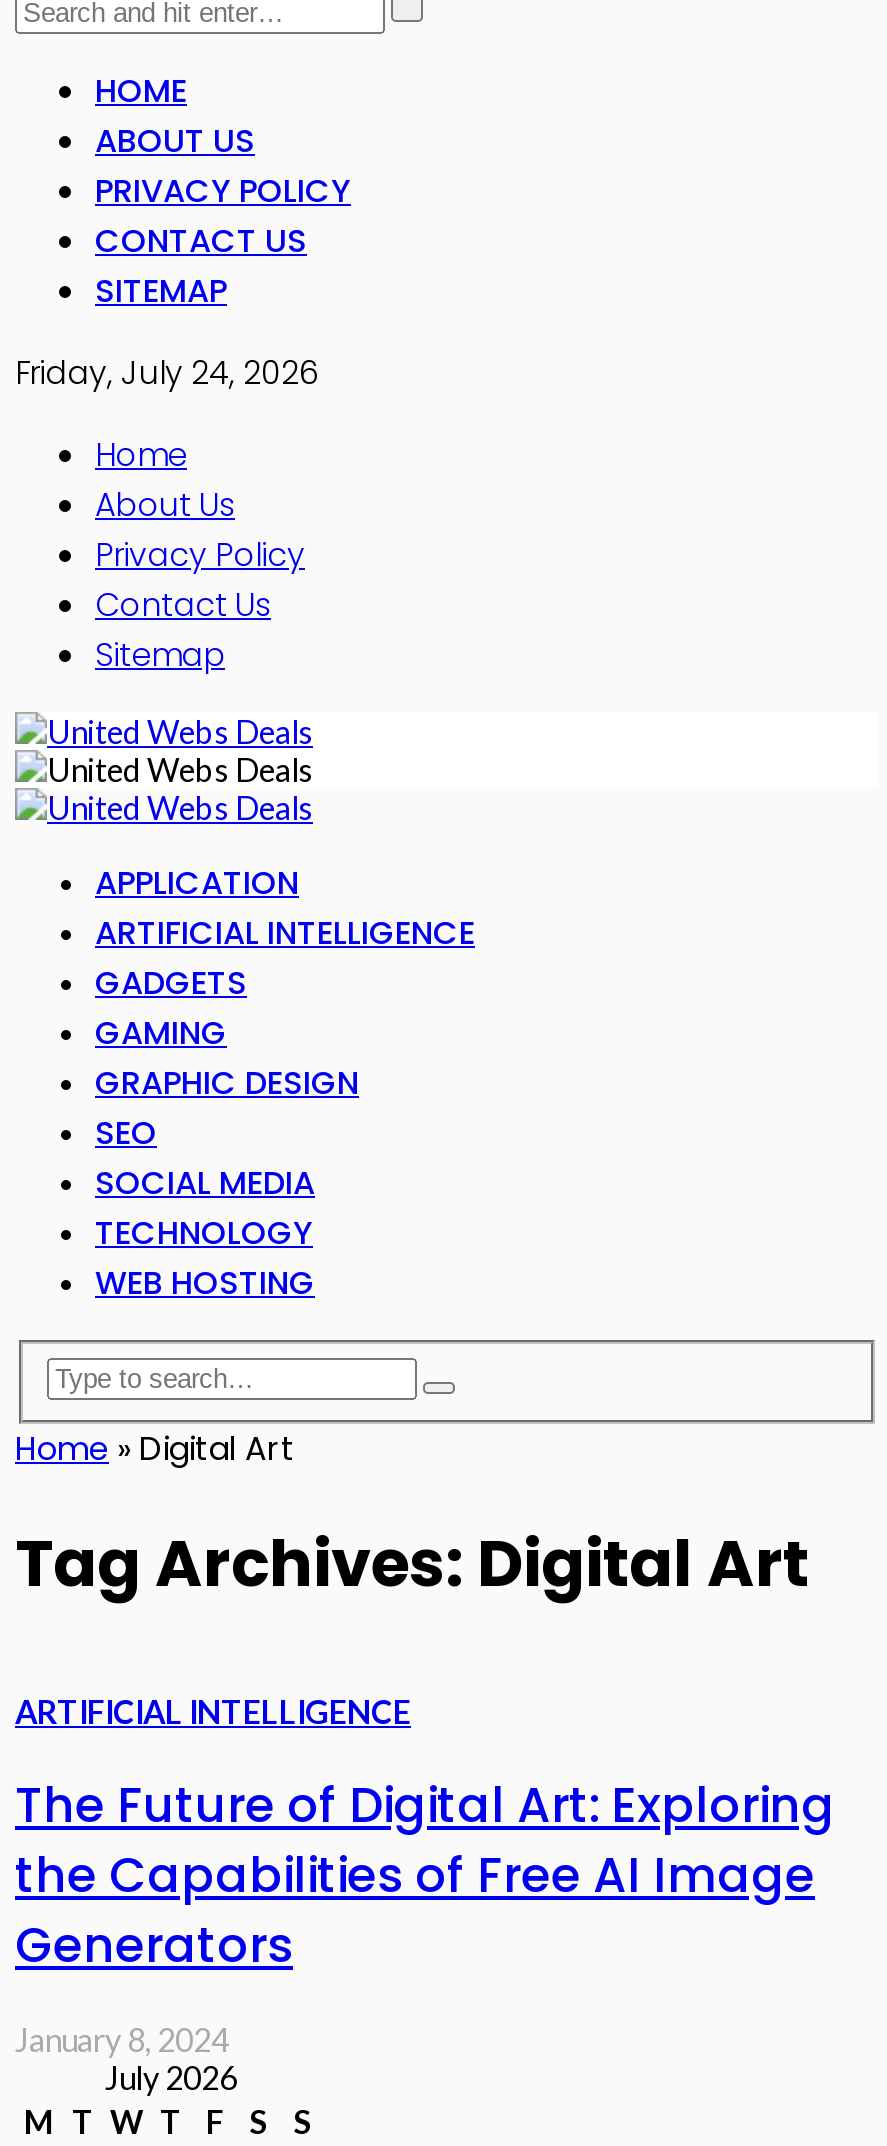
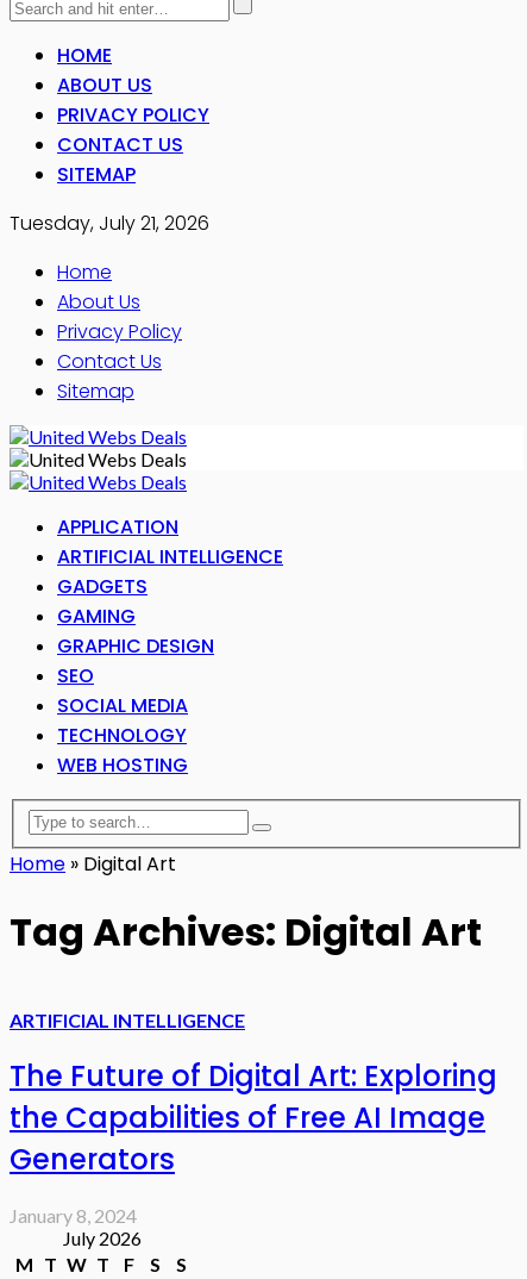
[15,350,319,396] Friday, July 24, 2026 -> [10,210,209,237] Tuesday, July 21, 2026

